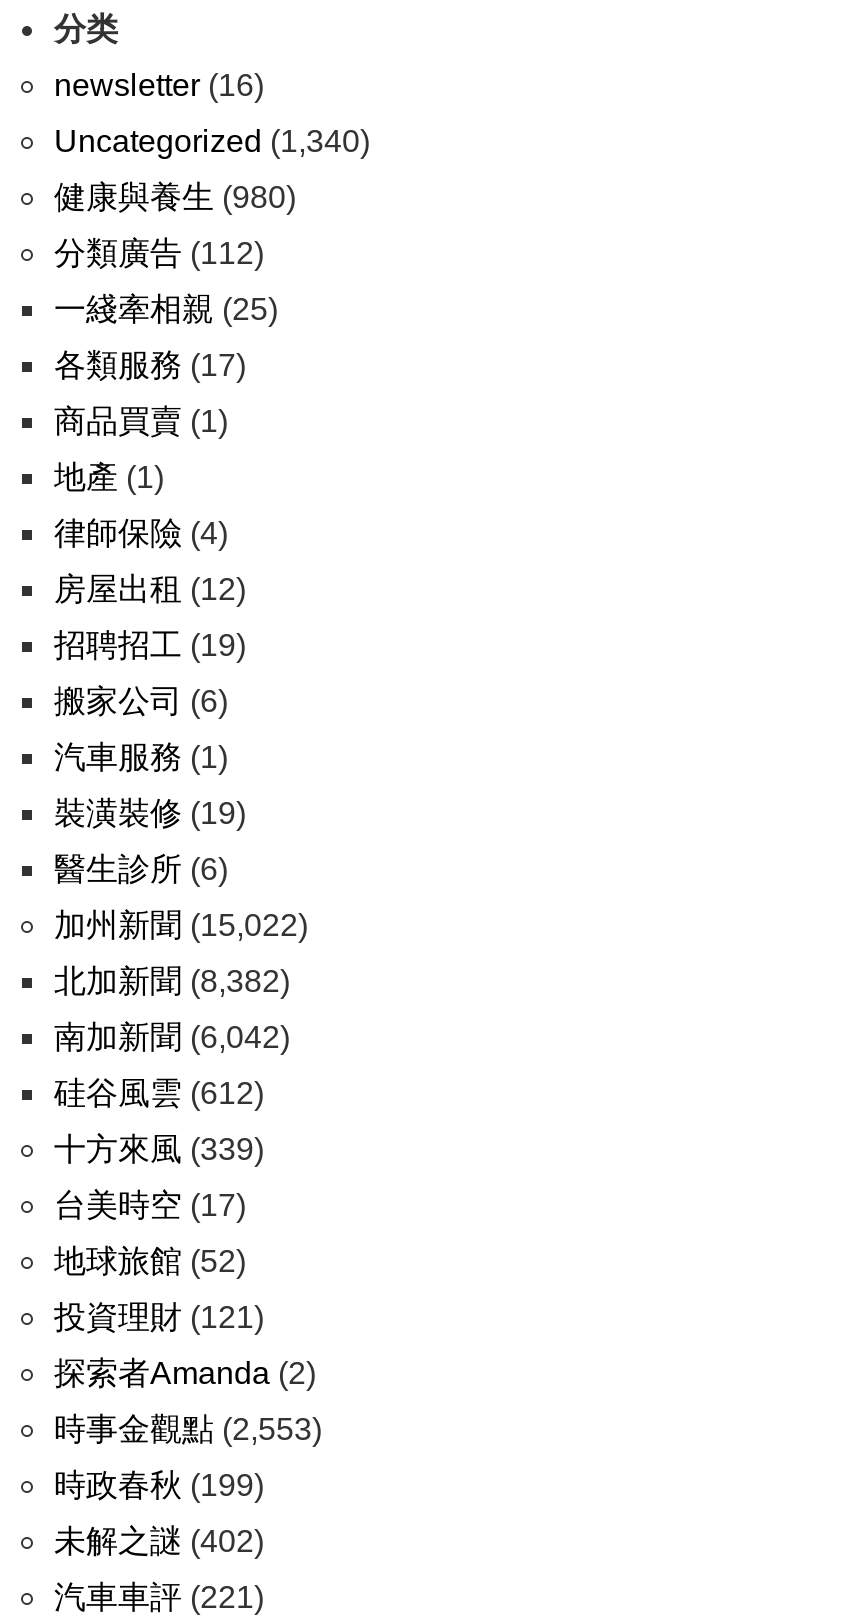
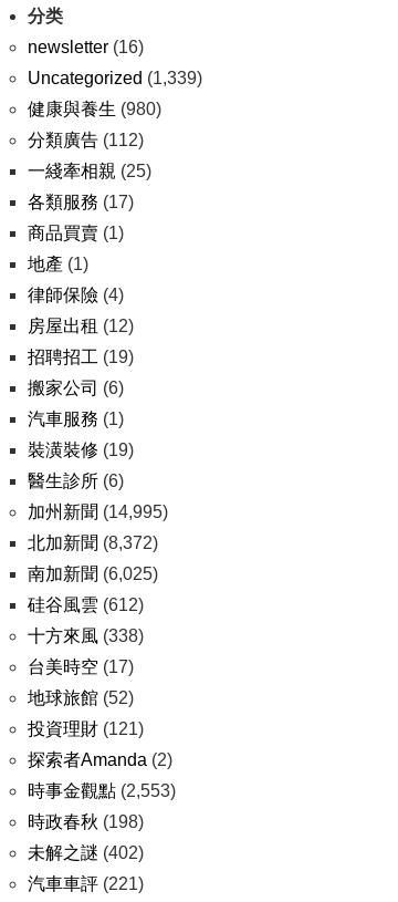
[54,124,370,158] Uncategorized (1,340) -> [28,69,202,87] Uncategorized (1,339)
[54,908,308,942] 加州新聞(15,022) -> [28,502,168,521] 加州新聞(14,995)
[54,964,290,998] 北加新聞(8,382) -> [28,533,158,552] 北加新聞(8,372)
[54,1020,290,1054] 南加新聞(6,042) -> [28,564,158,583] 南加新聞(6,025)
[54,1132,264,1166] 十方來風(339) -> [28,626,144,645] 十方來風(338)
[54,1468,264,1502] 時政春秋(199) -> [28,812,144,831] 時政春秋(198)

